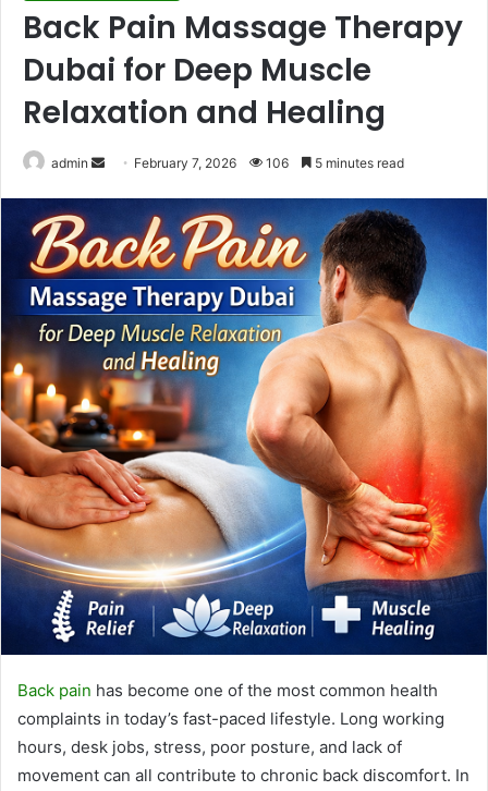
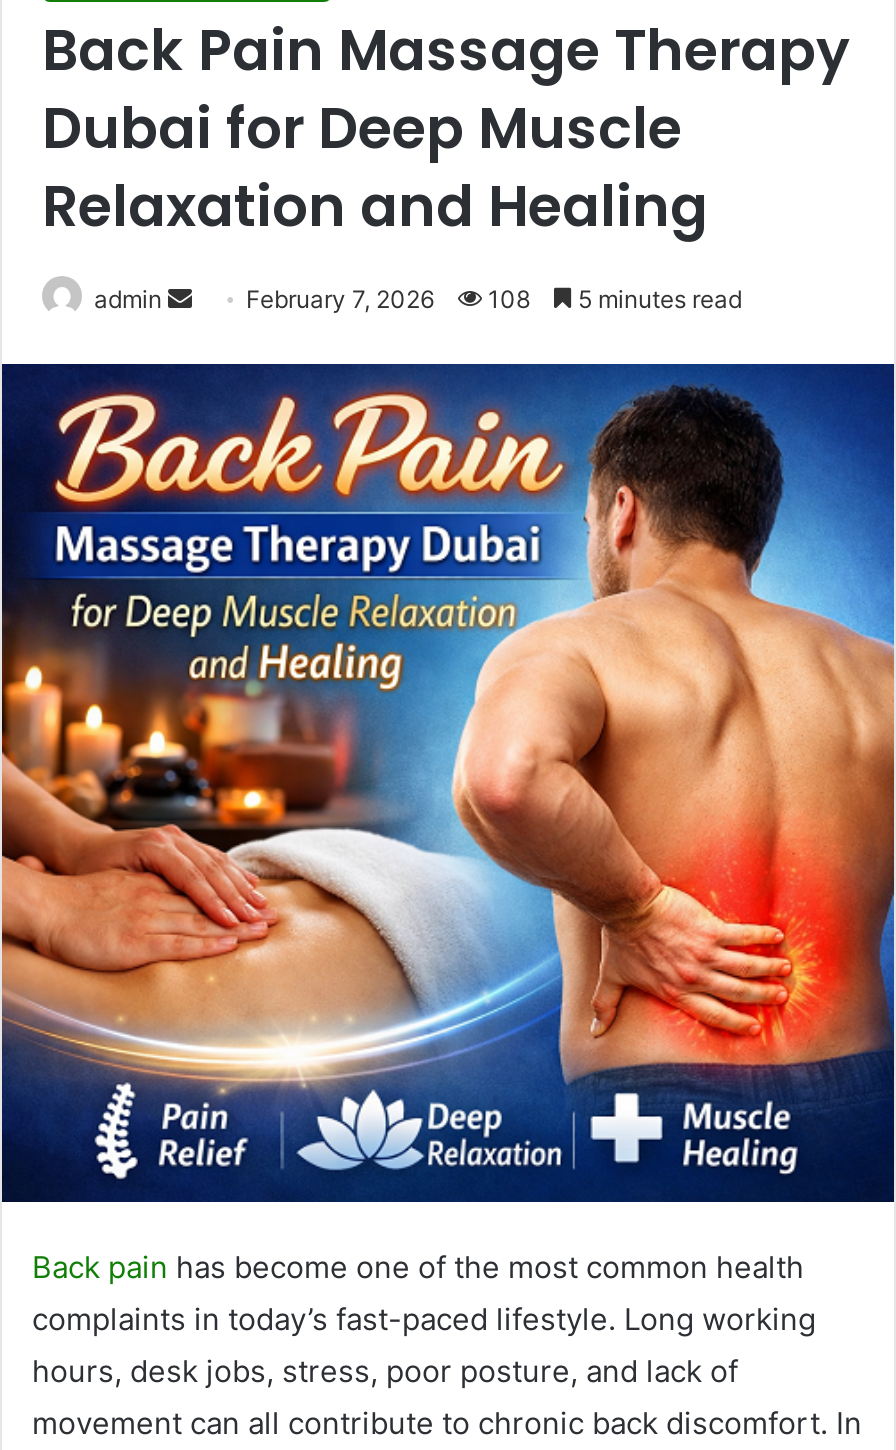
[263,154,289,171] 106 -> [482,283,530,313] 108

